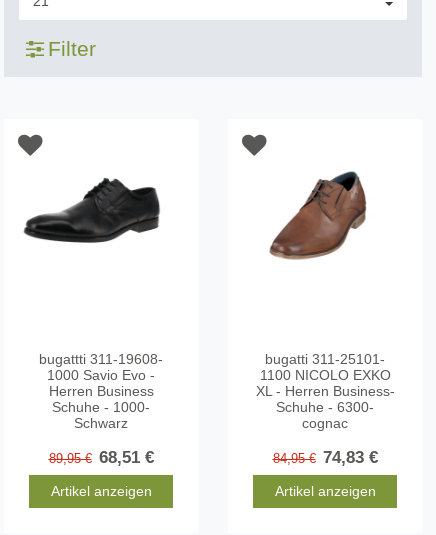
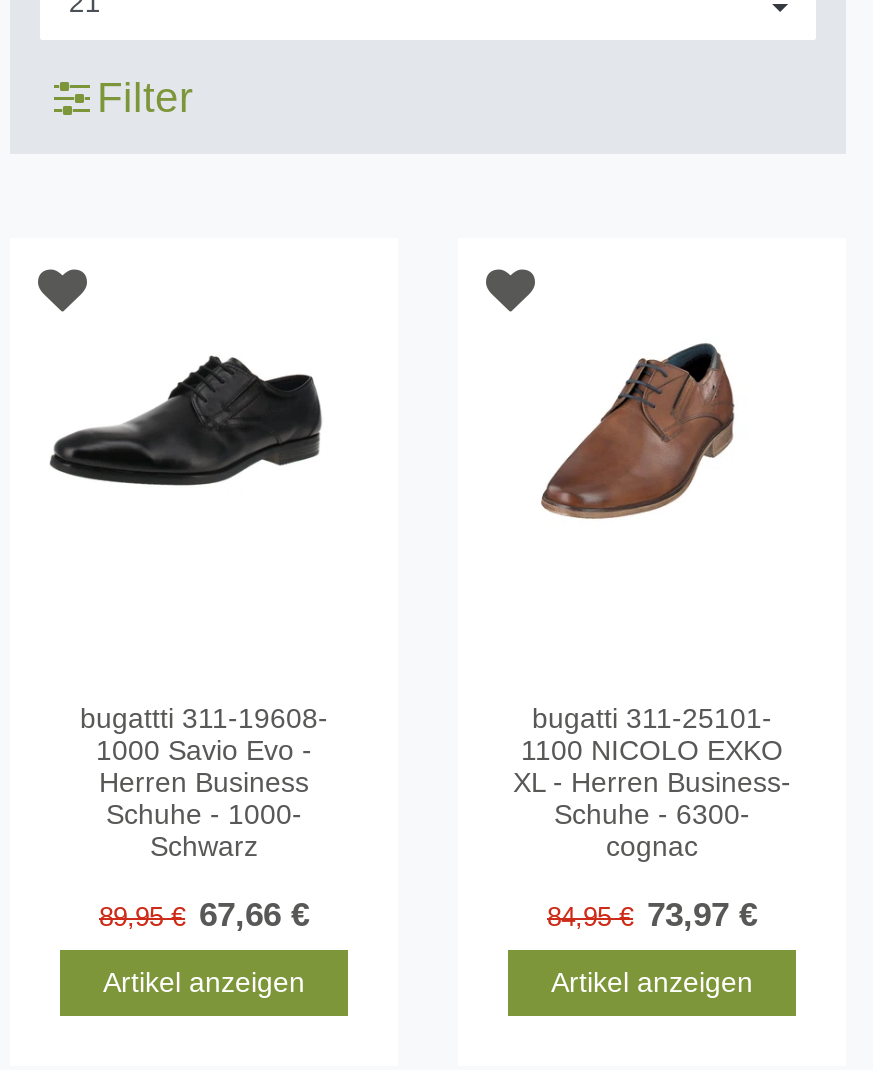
[48,448,153,467] 89,95 € 68,51 € -> [99,896,309,934] 89,95 € 67,66 €
[272,448,377,467] 84,95 € 74,83 € -> [547,896,757,934] 84,95 € 73,97 €

